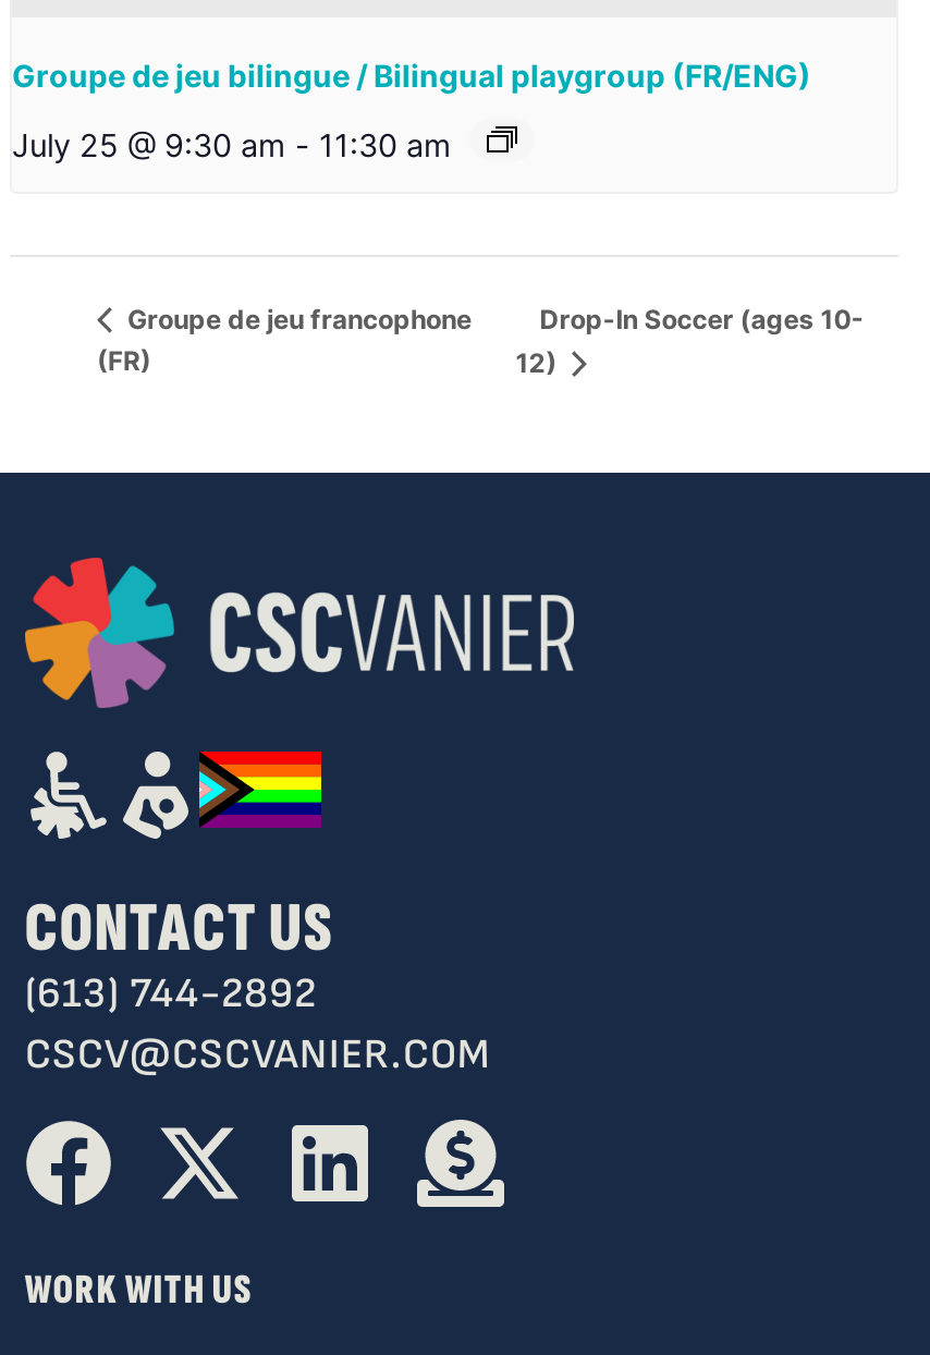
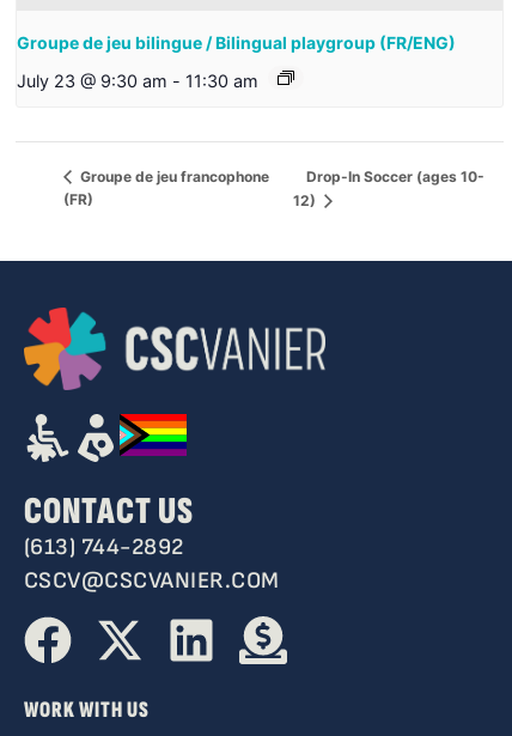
[12,126,452,163] July 25 @ 9:30 am - 11:30 am -> [17,70,258,91] July 23 @ 9:30 am - 11:30 am

